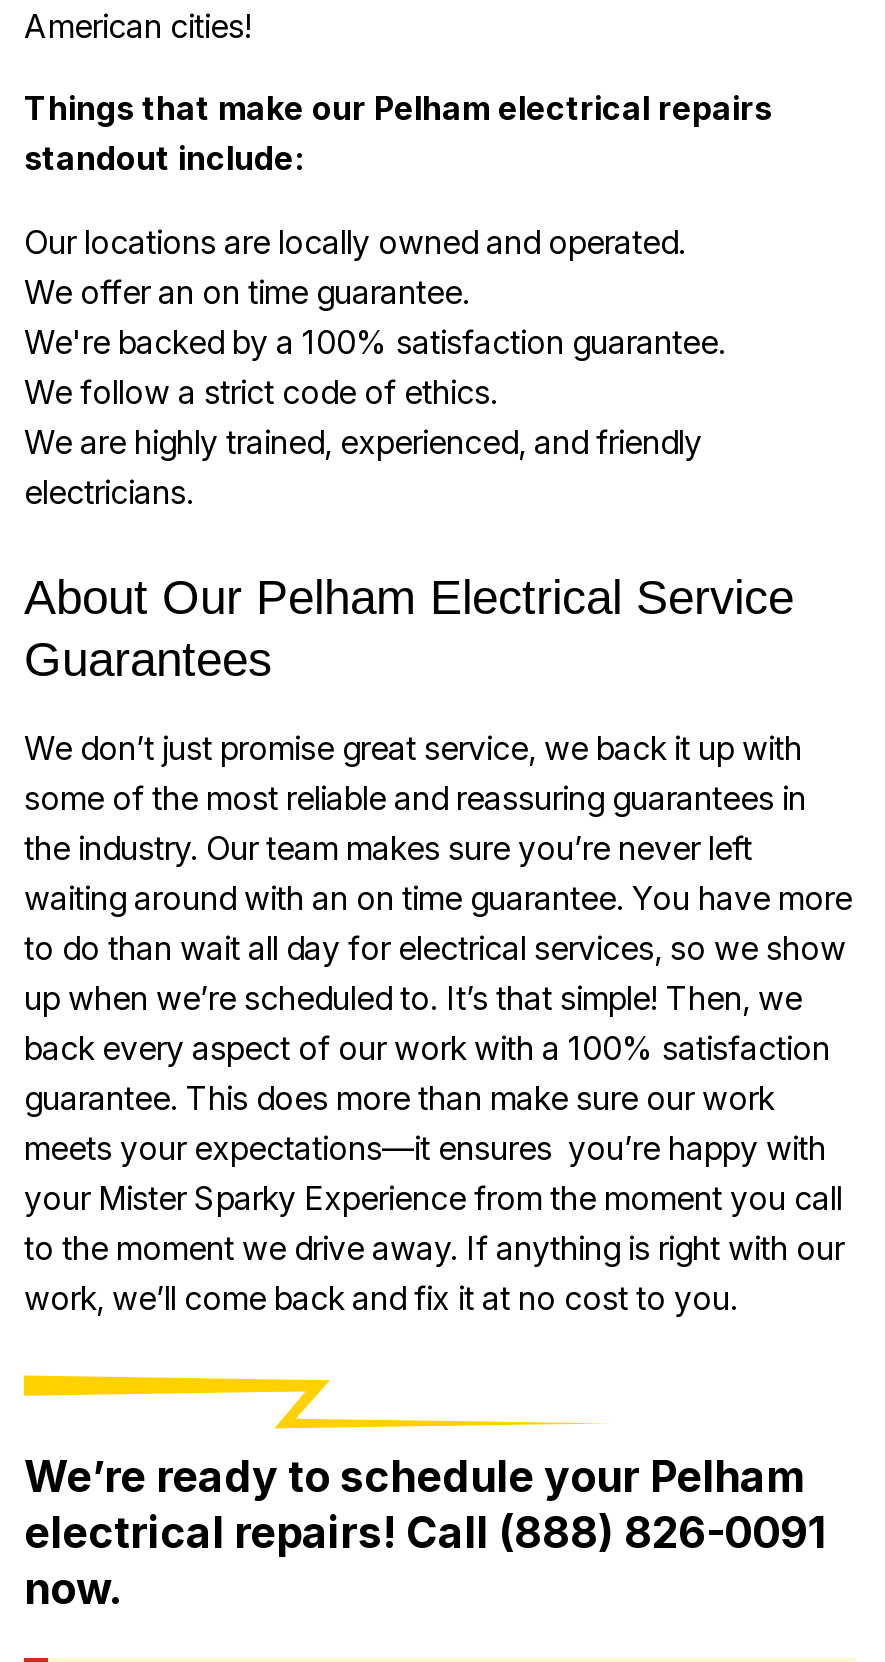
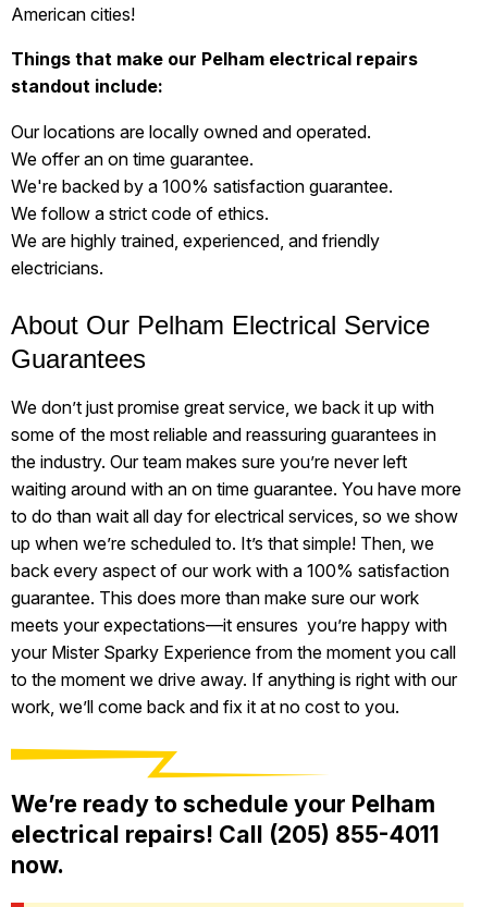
[24,1506,826,1558] electrical repairs! Call (888) 826-0091 -> [11,820,440,848] electrical repairs! Call (205) 855-4011

